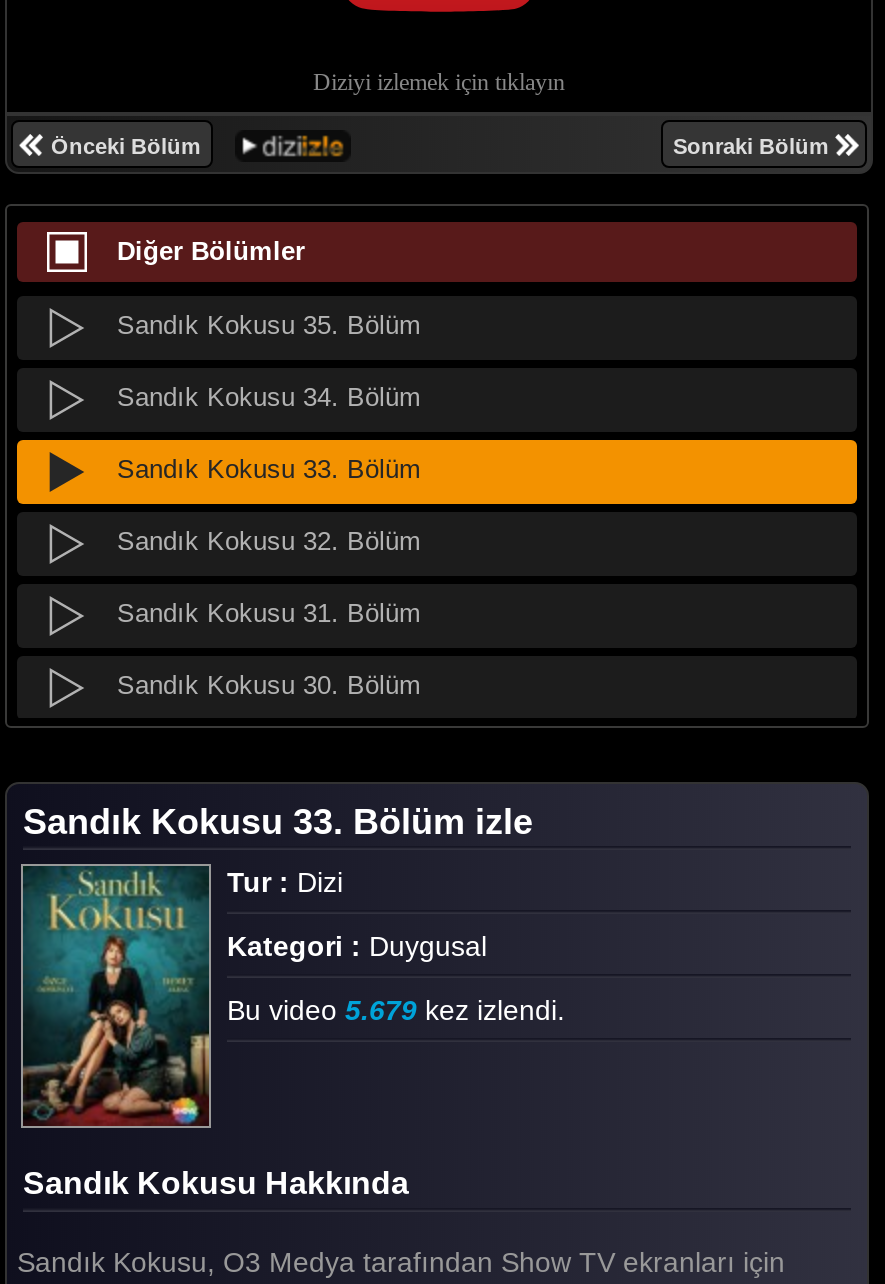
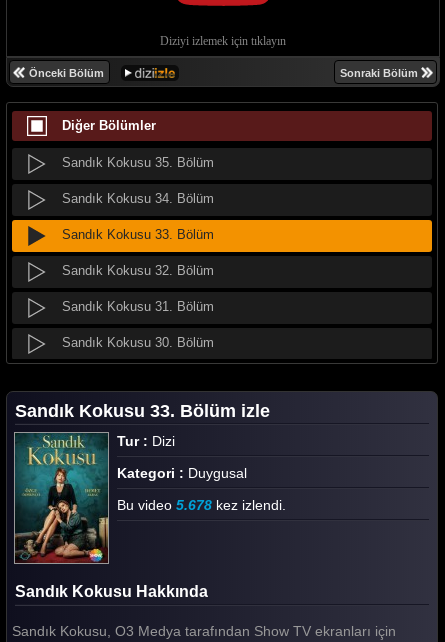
[227,994,565,1026] Bu video 5.679 kez izlendi. -> [117,497,286,513] Bu video 5.678 kez izlendi.

